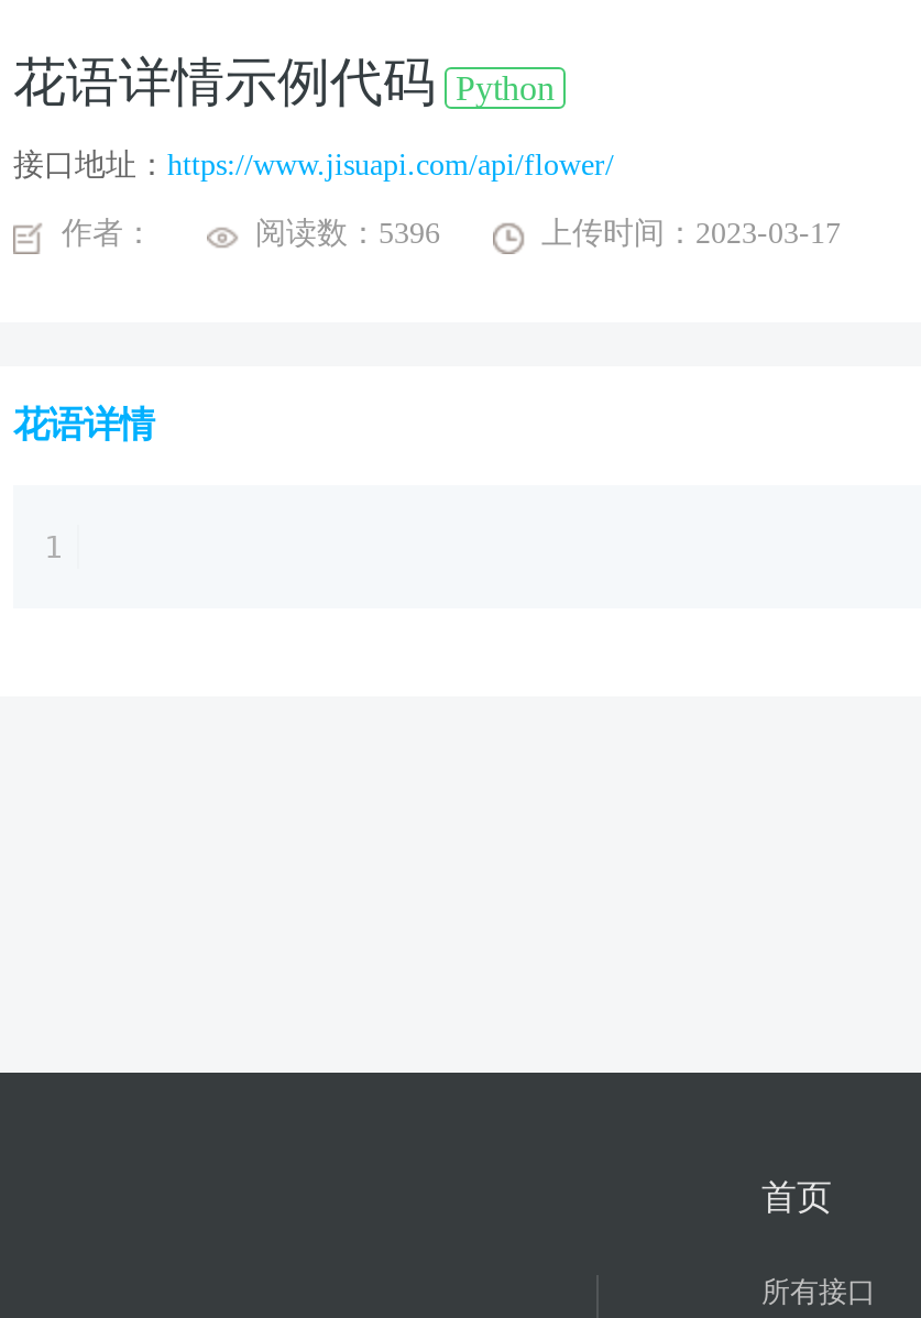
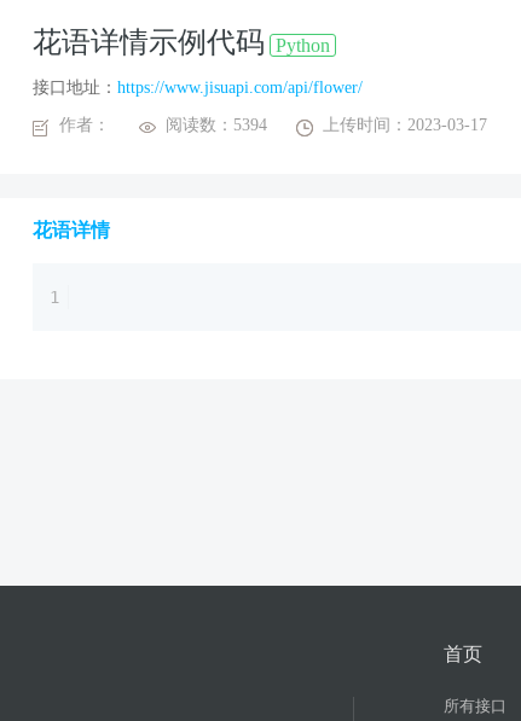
[255,217,440,250] 阅读数：5396 -> [166,116,267,134] 阅读数：5394

